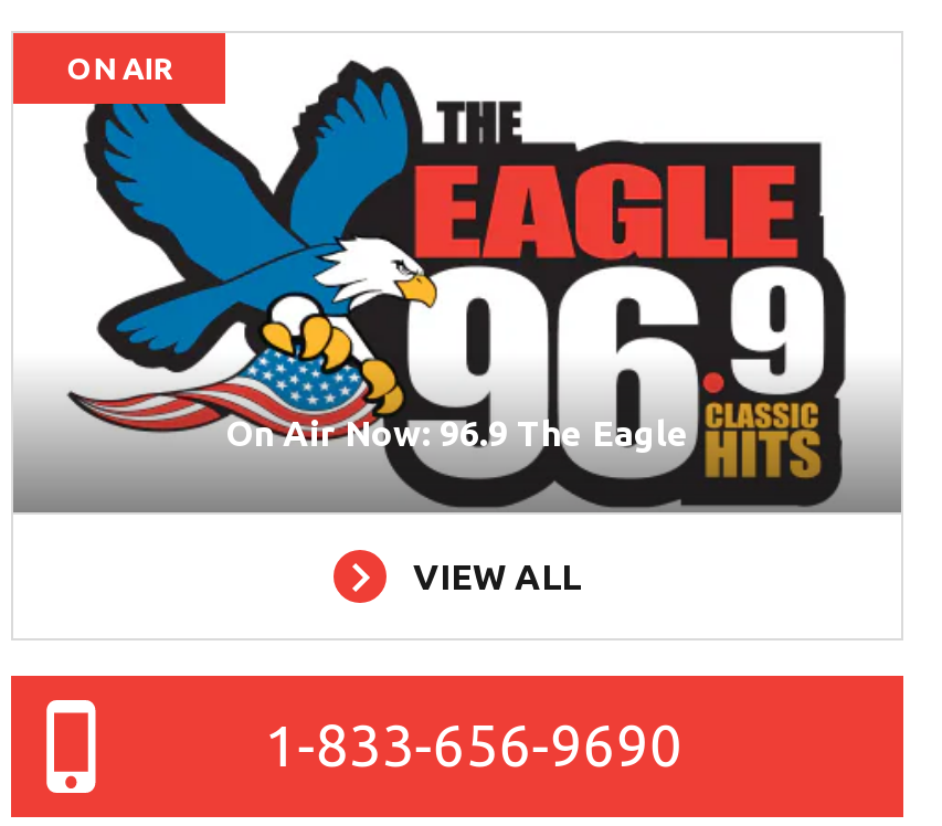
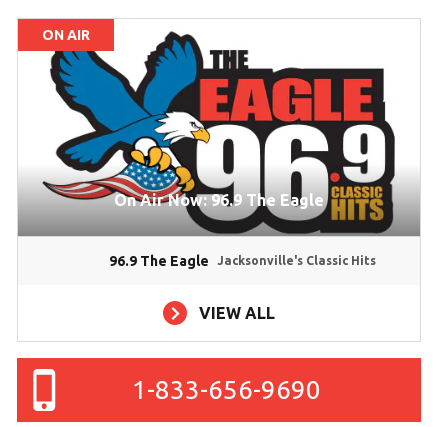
none -> [109,253,376,269] 96.9 The Eagle | Jacksonville's Classic Hits

